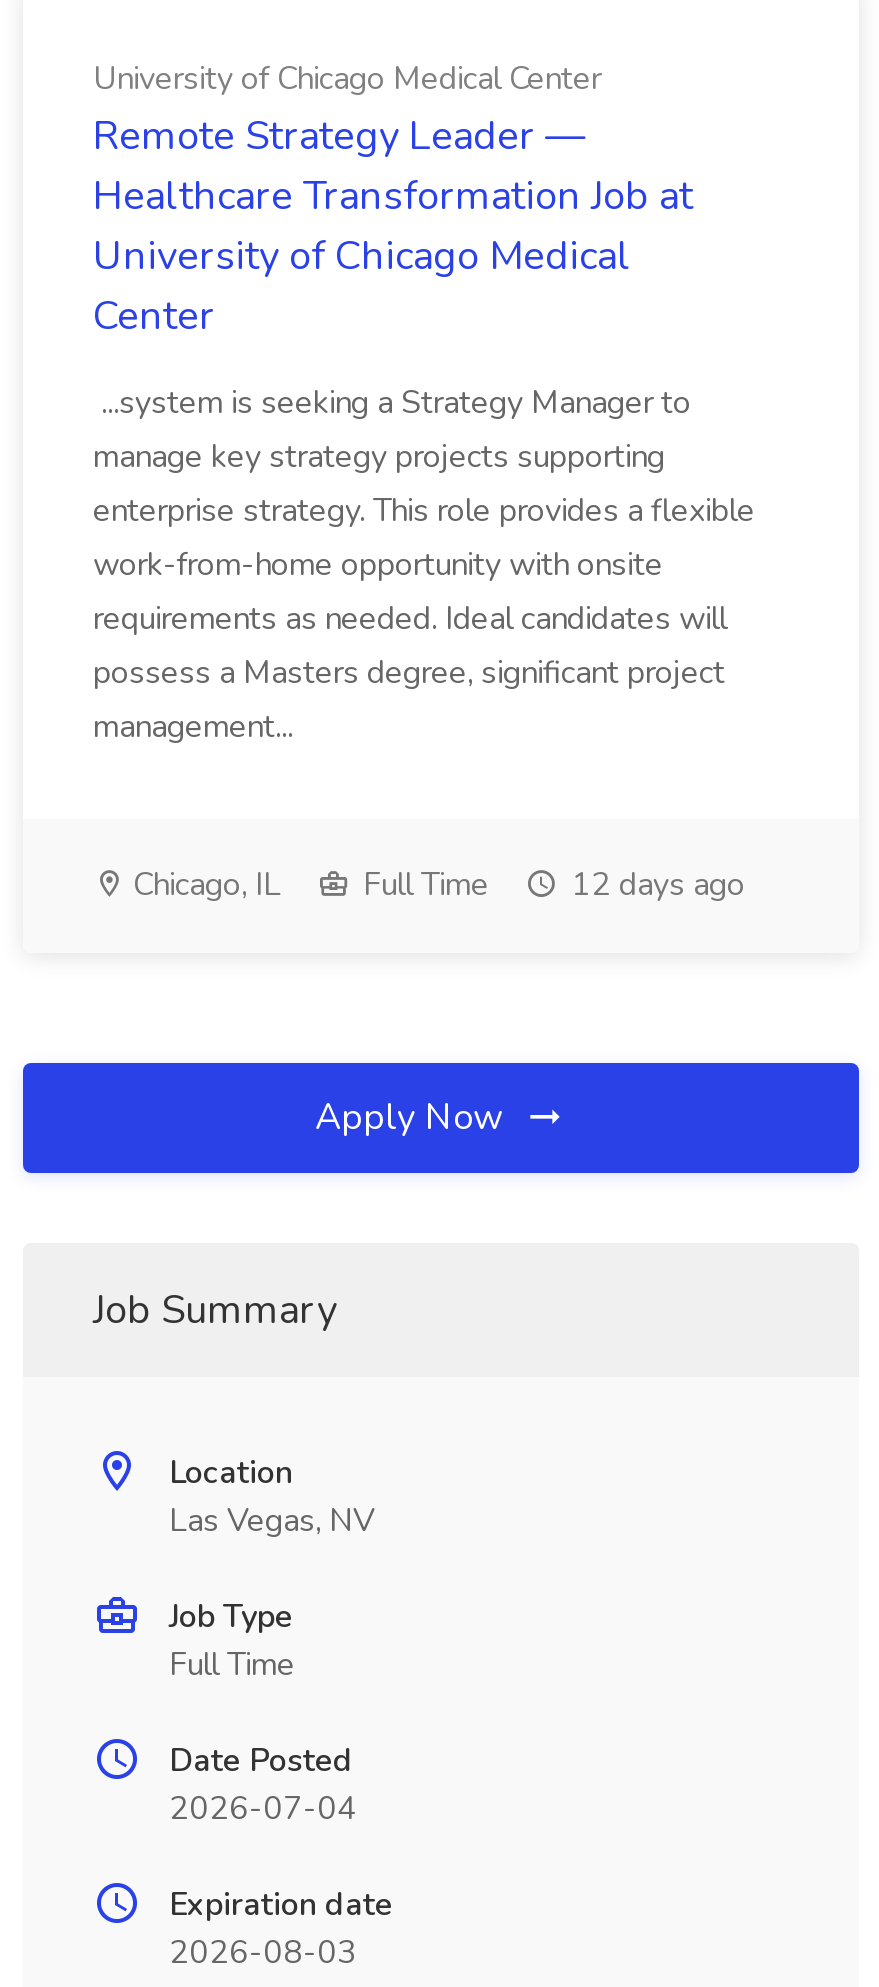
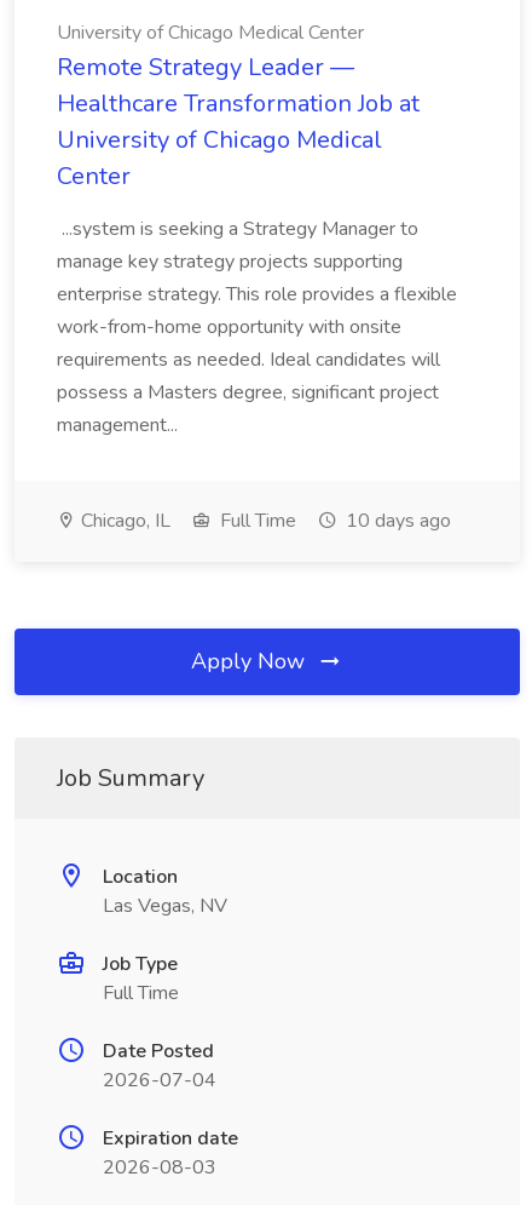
[125,863,745,907] Chicago, IL Full Time 12 days ago -> [76,507,451,534] Chicago, IL Full Time 10 days ago

